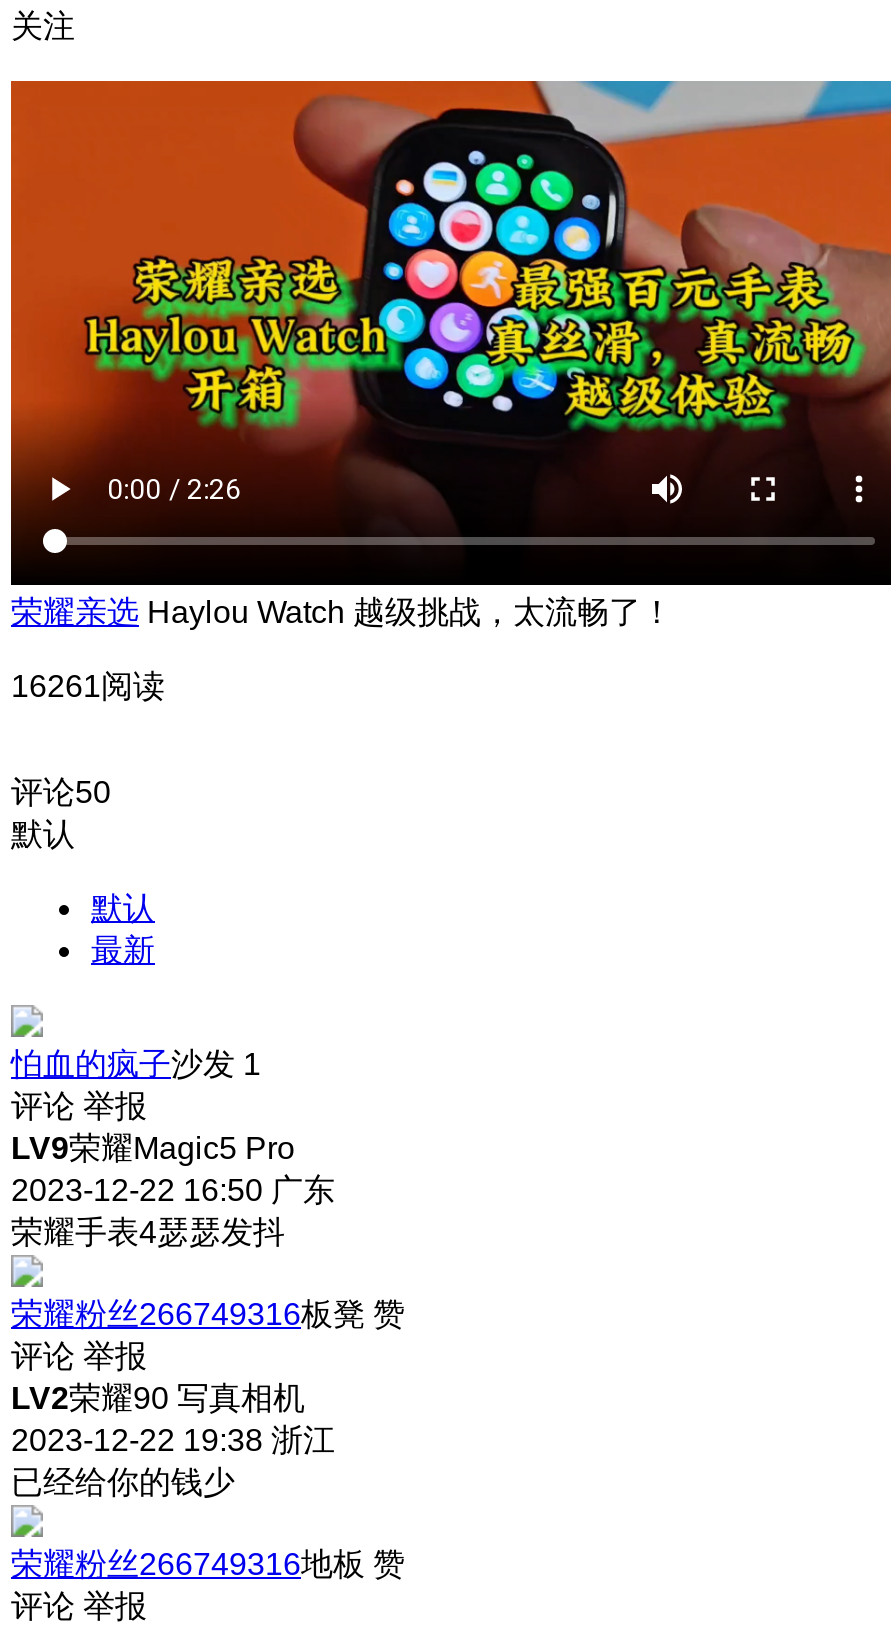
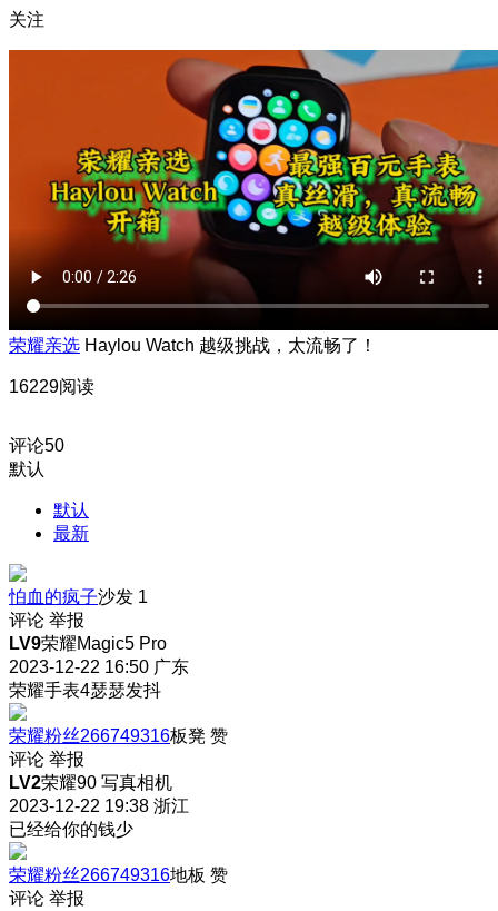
[11,669,165,703] 16261阅读 -> [9,377,94,396] 16229阅读

